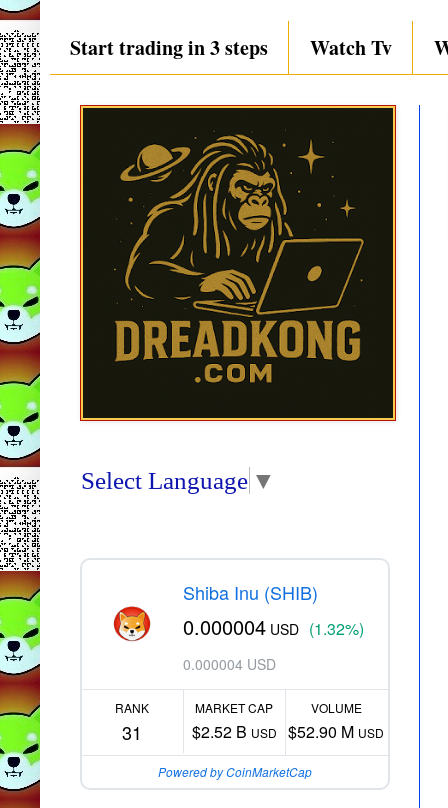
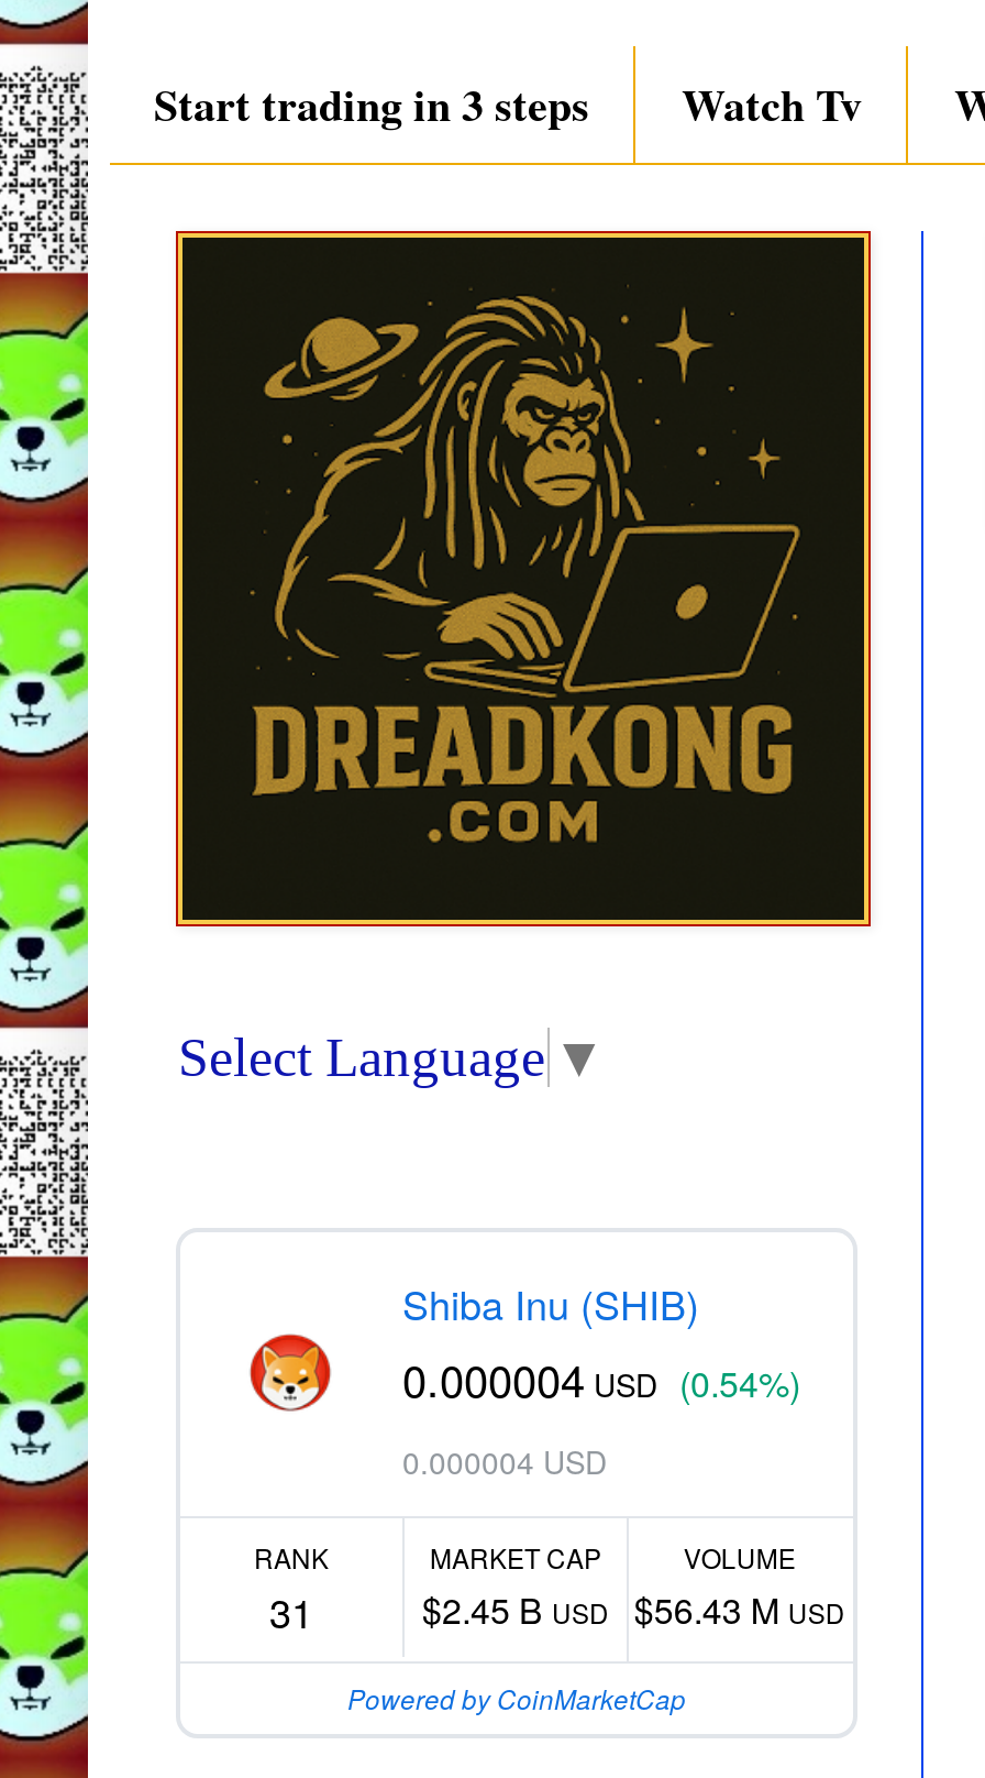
[183,612,364,641] 0.000004 USD (1.32%) -> [402,1346,800,1410] 0.000004 USD (0.54%)
[192,720,277,743] $2.52 B USD -> [422,1584,609,1635] $2.45 B USD
[288,720,384,743] $52.90 M USD -> [634,1584,845,1635] $56.43 M USD

